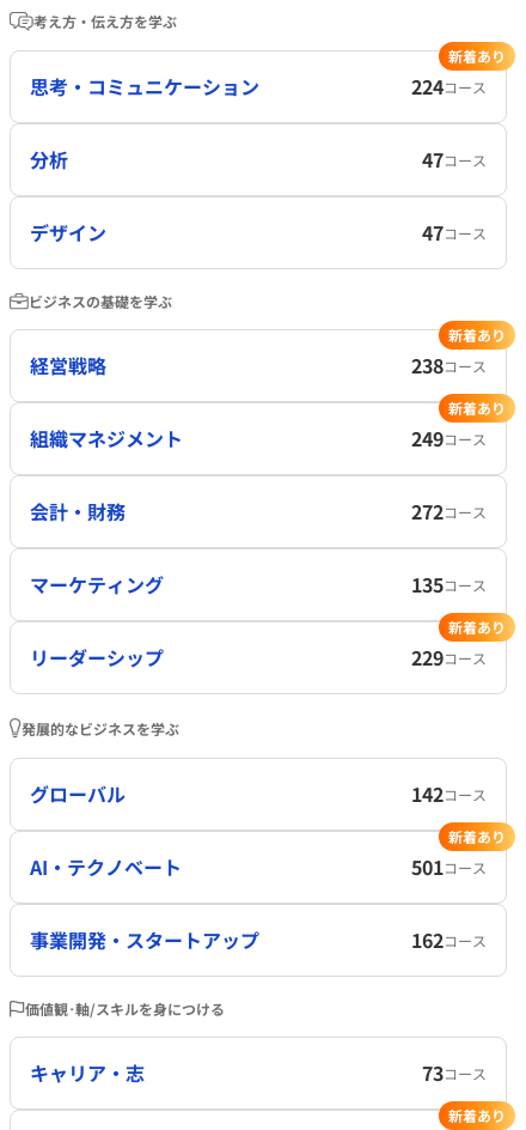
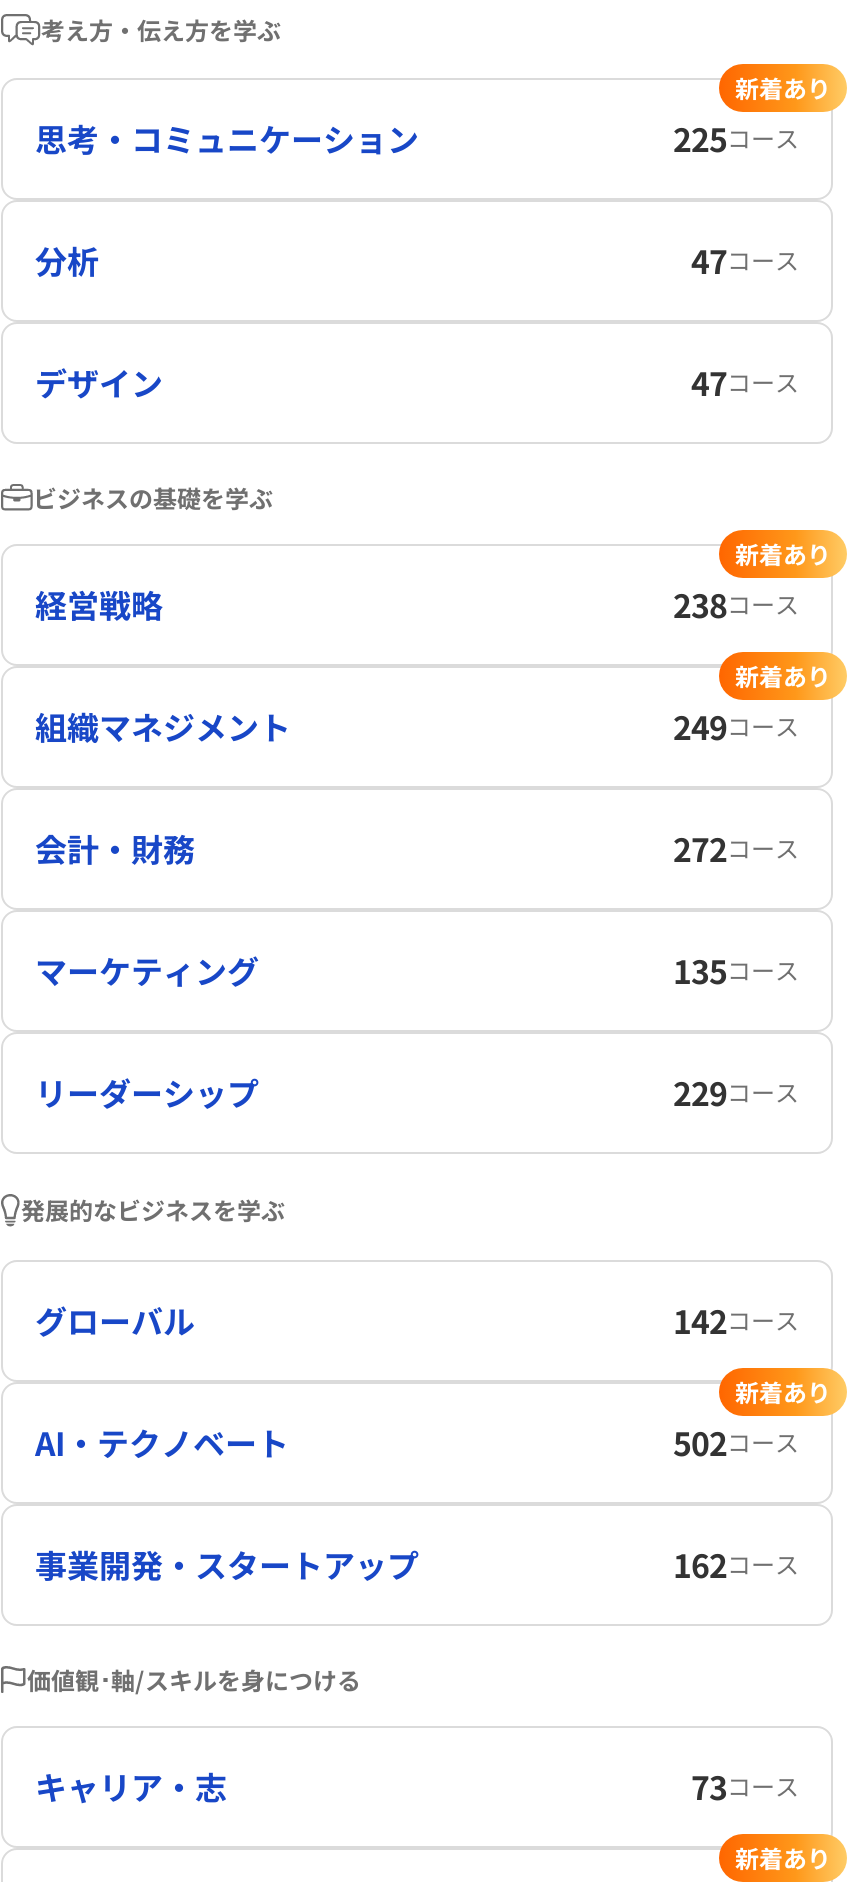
[411,72,487,101] 224コース -> [673,114,799,162] 225コース
[448,617,506,637] 新着あり -> none
[411,853,487,881] 501コース -> [673,1418,799,1466] 502コース

